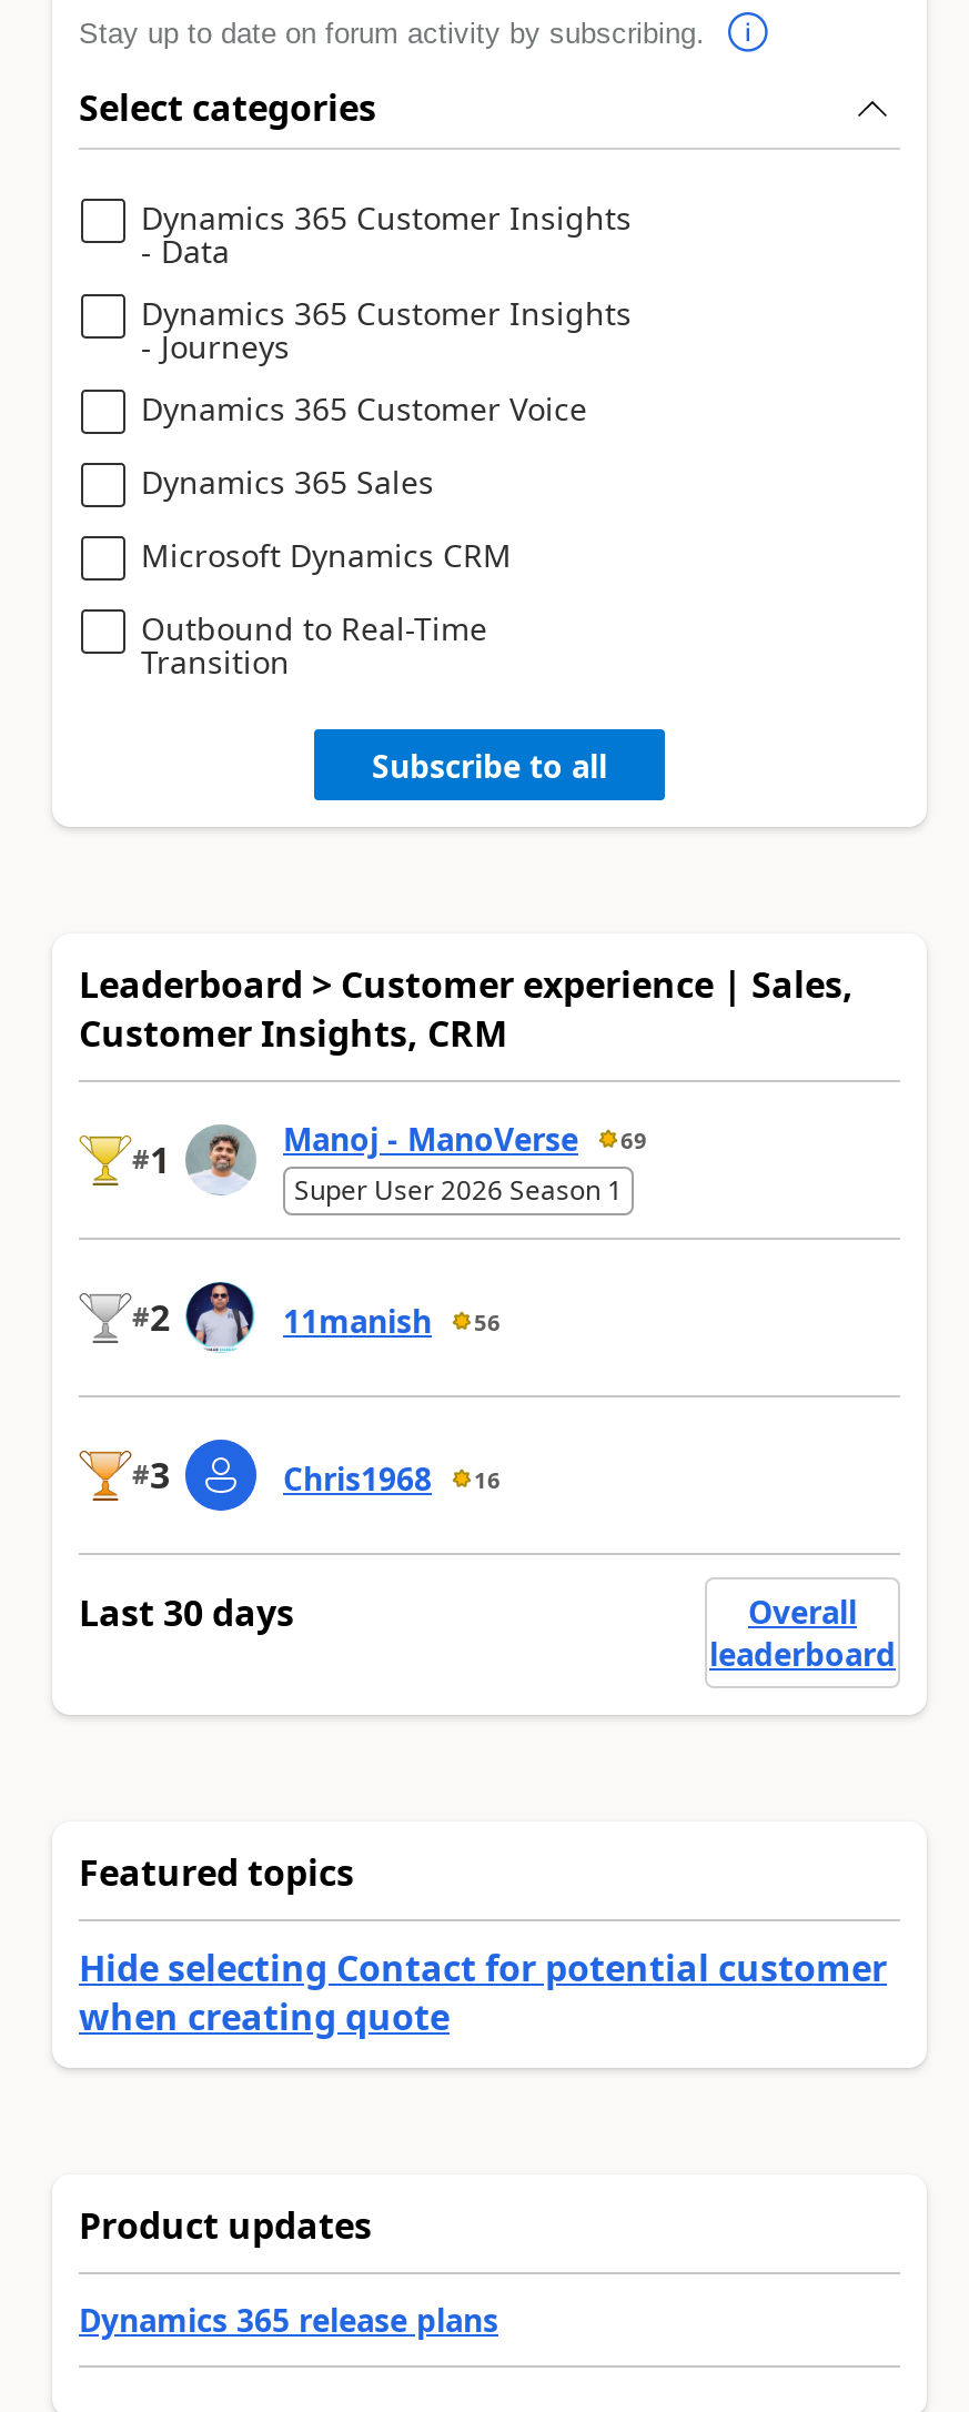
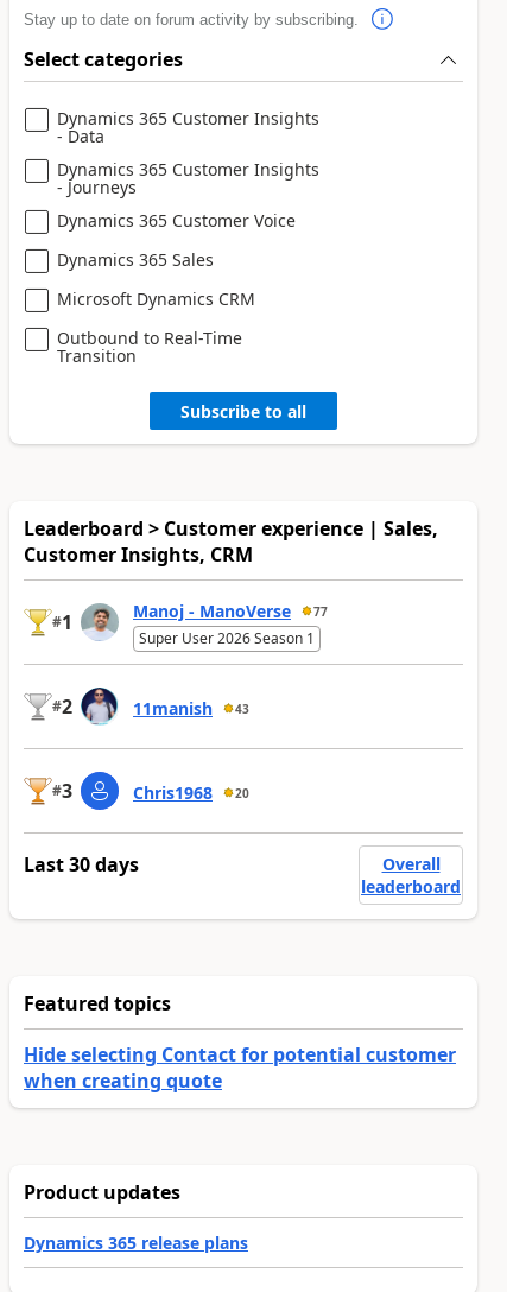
[283,1118,647,1160] Manoj - ManoVerse 69 -> [133,600,328,622] Manoj - ManoVerse 77
[283,1300,501,1342] 11manish 56 -> [133,697,249,720] 11manish 43
[283,1458,501,1500] Chris1968 16 -> [133,782,249,804] Chris1968 20

